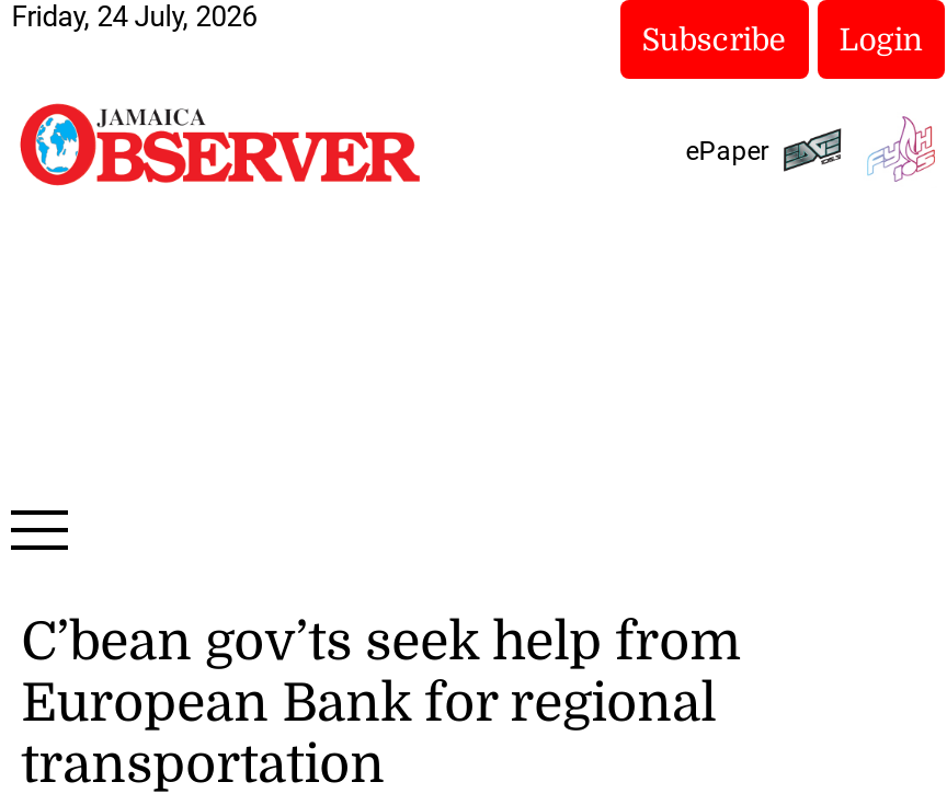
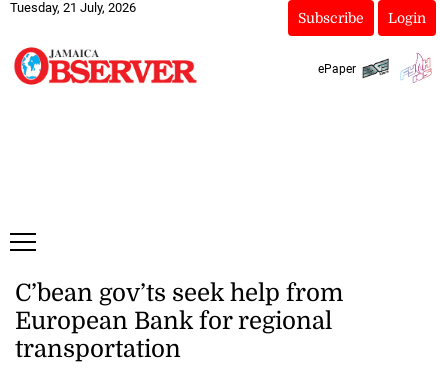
[11,0,257,33] Friday, 24 July, 2026 -> [10,0,136,15] Tuesday, 21 July, 2026

